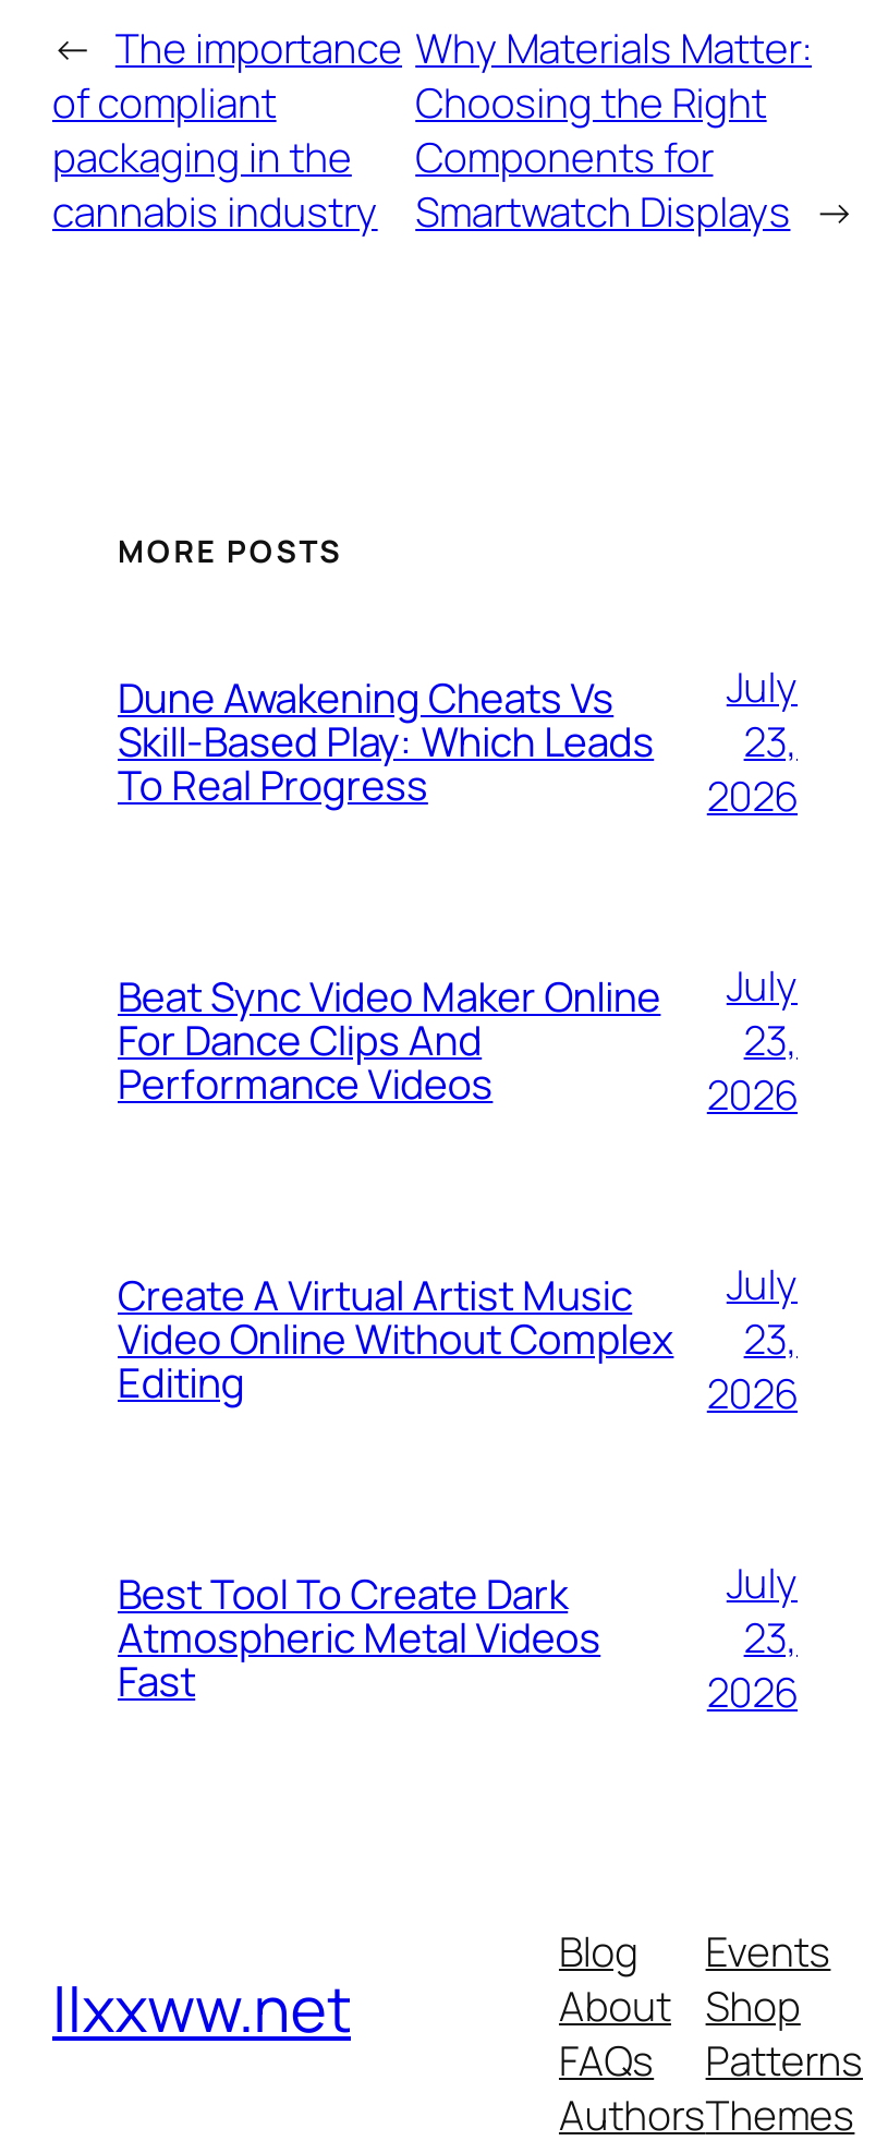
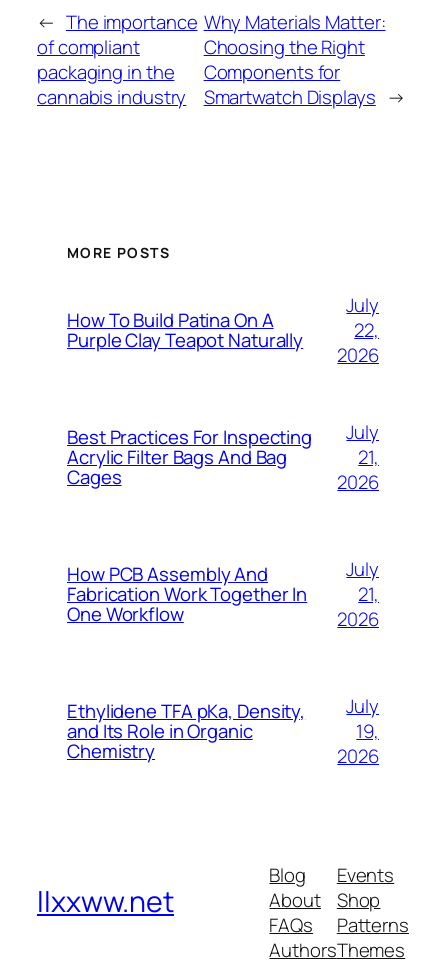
[118,670,654,814] Dune Awakening Cheats Vs | Skill-Based Play: Which Leads | To Real Progress -> [67,307,303,353] How To Build Patina On A | Purple Clay Teapot Naturally
[744,713,798,769] 23, -> [354,317,379,343] 22,
[118,969,661,1113] Beat Sync Video Maker Online | For Dance Clips And | Performance Videos -> [67,424,312,490] Best Practices For Inspecting | Acrylic Filter Bags And Bag | Cages
[744,1011,798,1068] 23, -> [358,444,379,470] 21,
[118,1267,674,1411] Create A Virtual Artist Music | Video Online Without Complex | Editing -> [67,561,307,627] How PCB Assembly And | Fabrication Work Together In | One Workflow
[744,1310,798,1367] 23, -> [358,581,379,607] 21,
[118,1566,601,1710] Best Tool To Create Dark | Atmospheric Metal Videos | Fast -> [67,698,305,764] Ethylidene TFA pKa, Density, | and Its Role in Organic | Chemistry
[744,1609,798,1665] 23, -> [356,718,379,744] 19,

